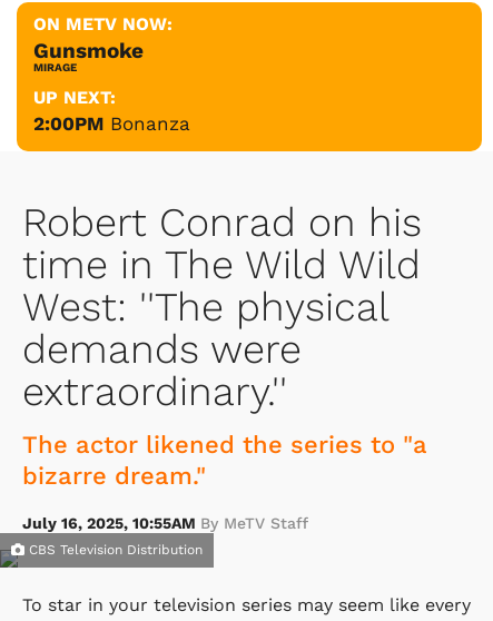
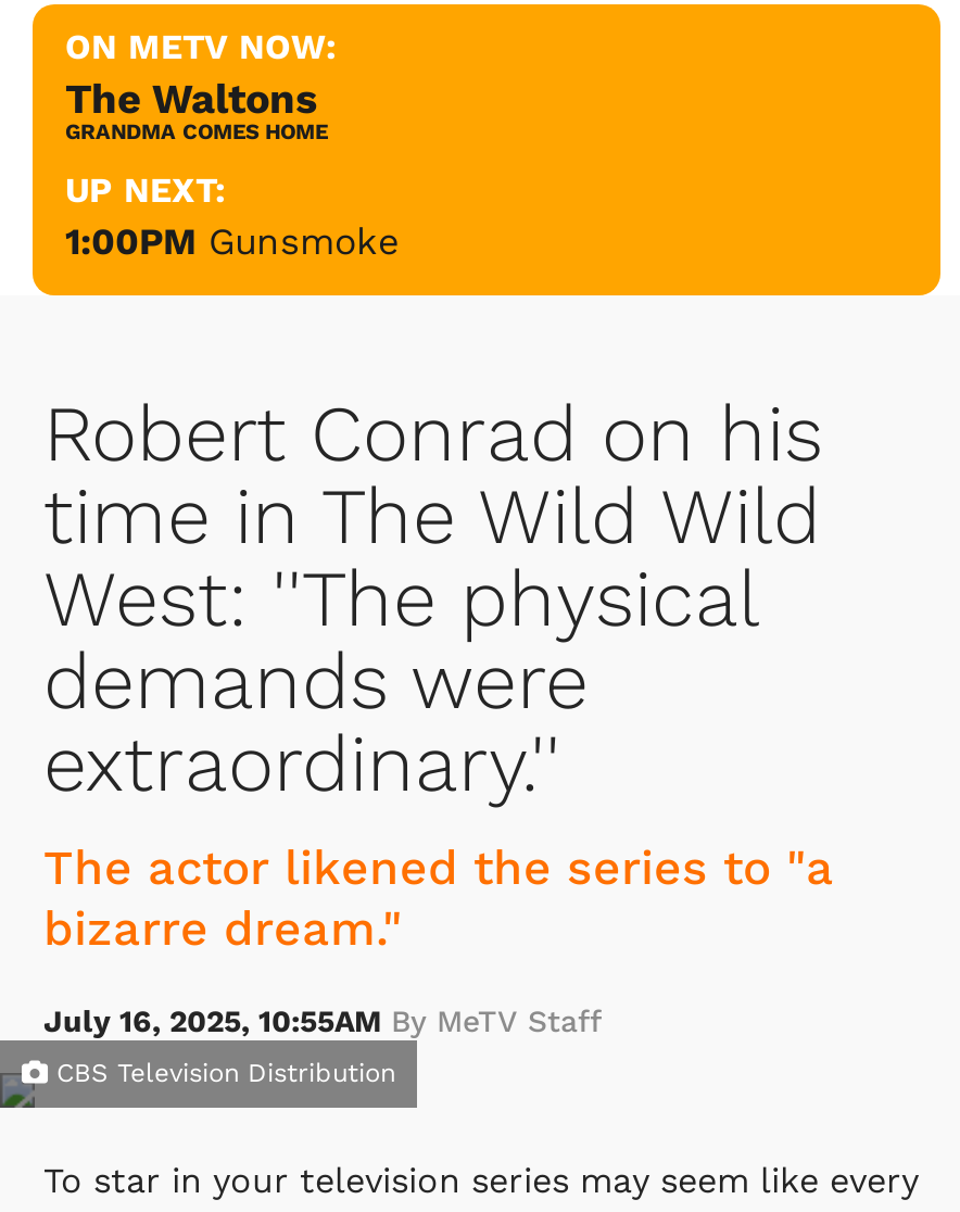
[33,37,144,73] Gunsmoke | MIRAGE -> [65,73,328,142] The Waltons | GRANDMA COMES HOME
[33,112,190,134] 2:00PM Bonanza -> [65,218,400,262] 1:00PM Gunsmoke

